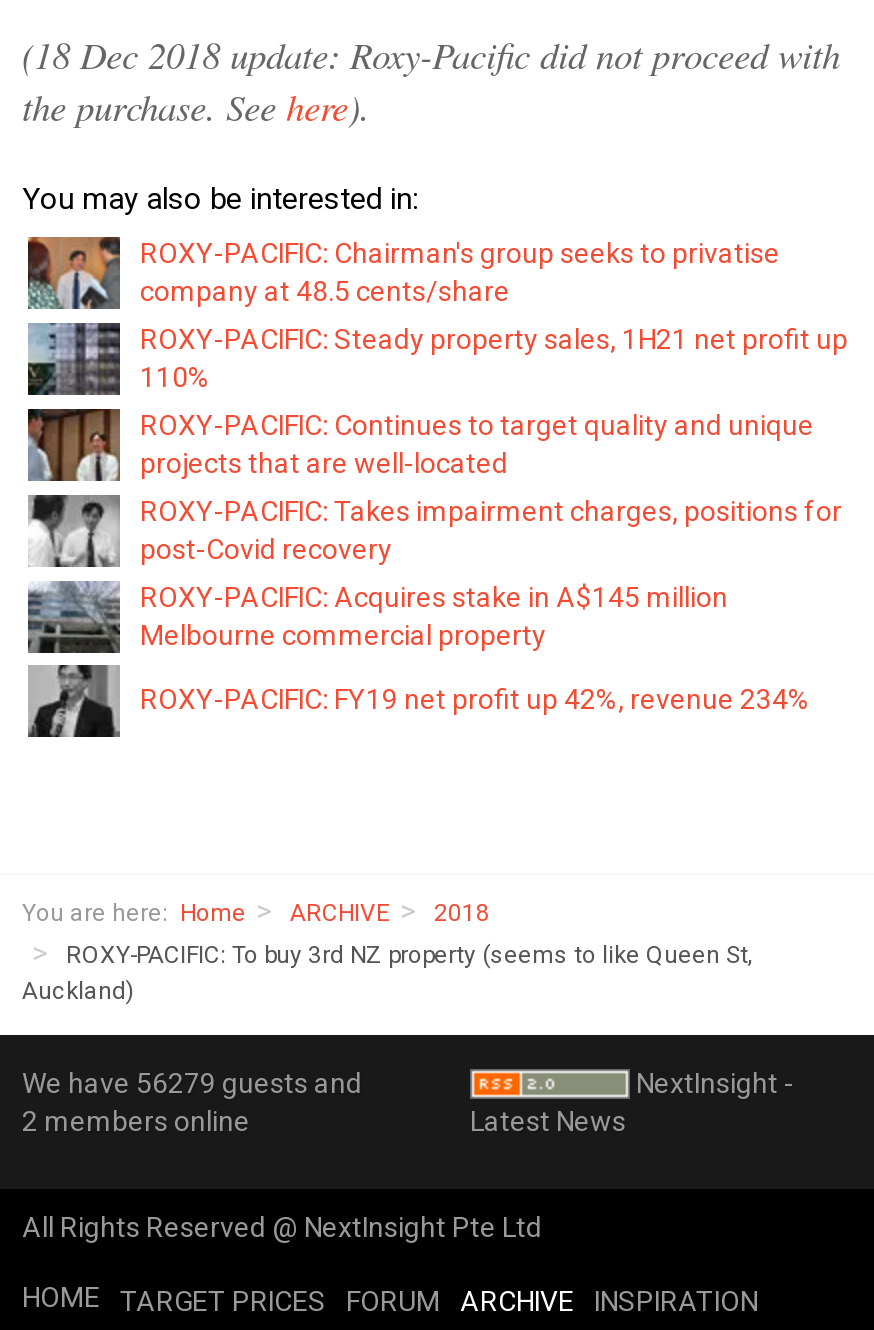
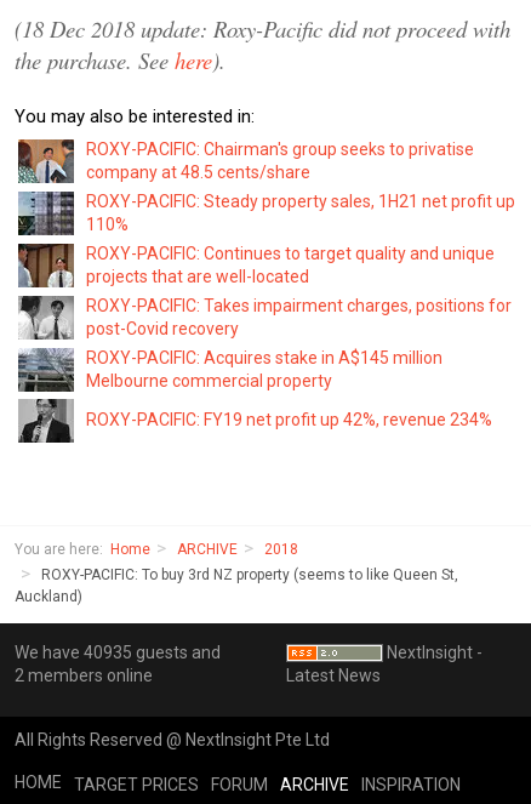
[22,1066,362,1098] We have 56279 guests and -> [15,642,221,662] We have 40935 guests and

